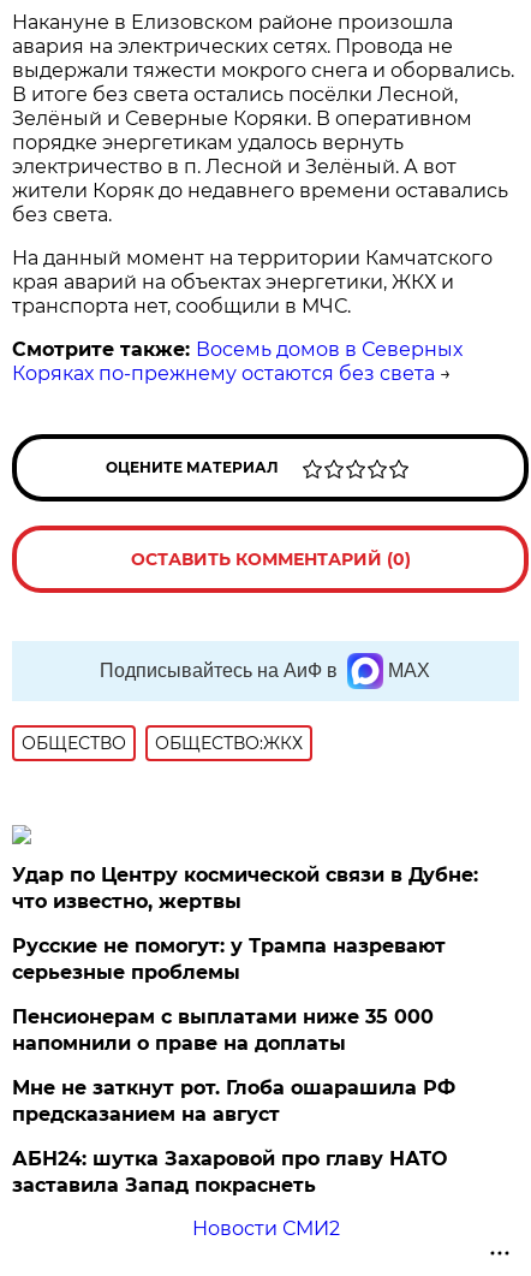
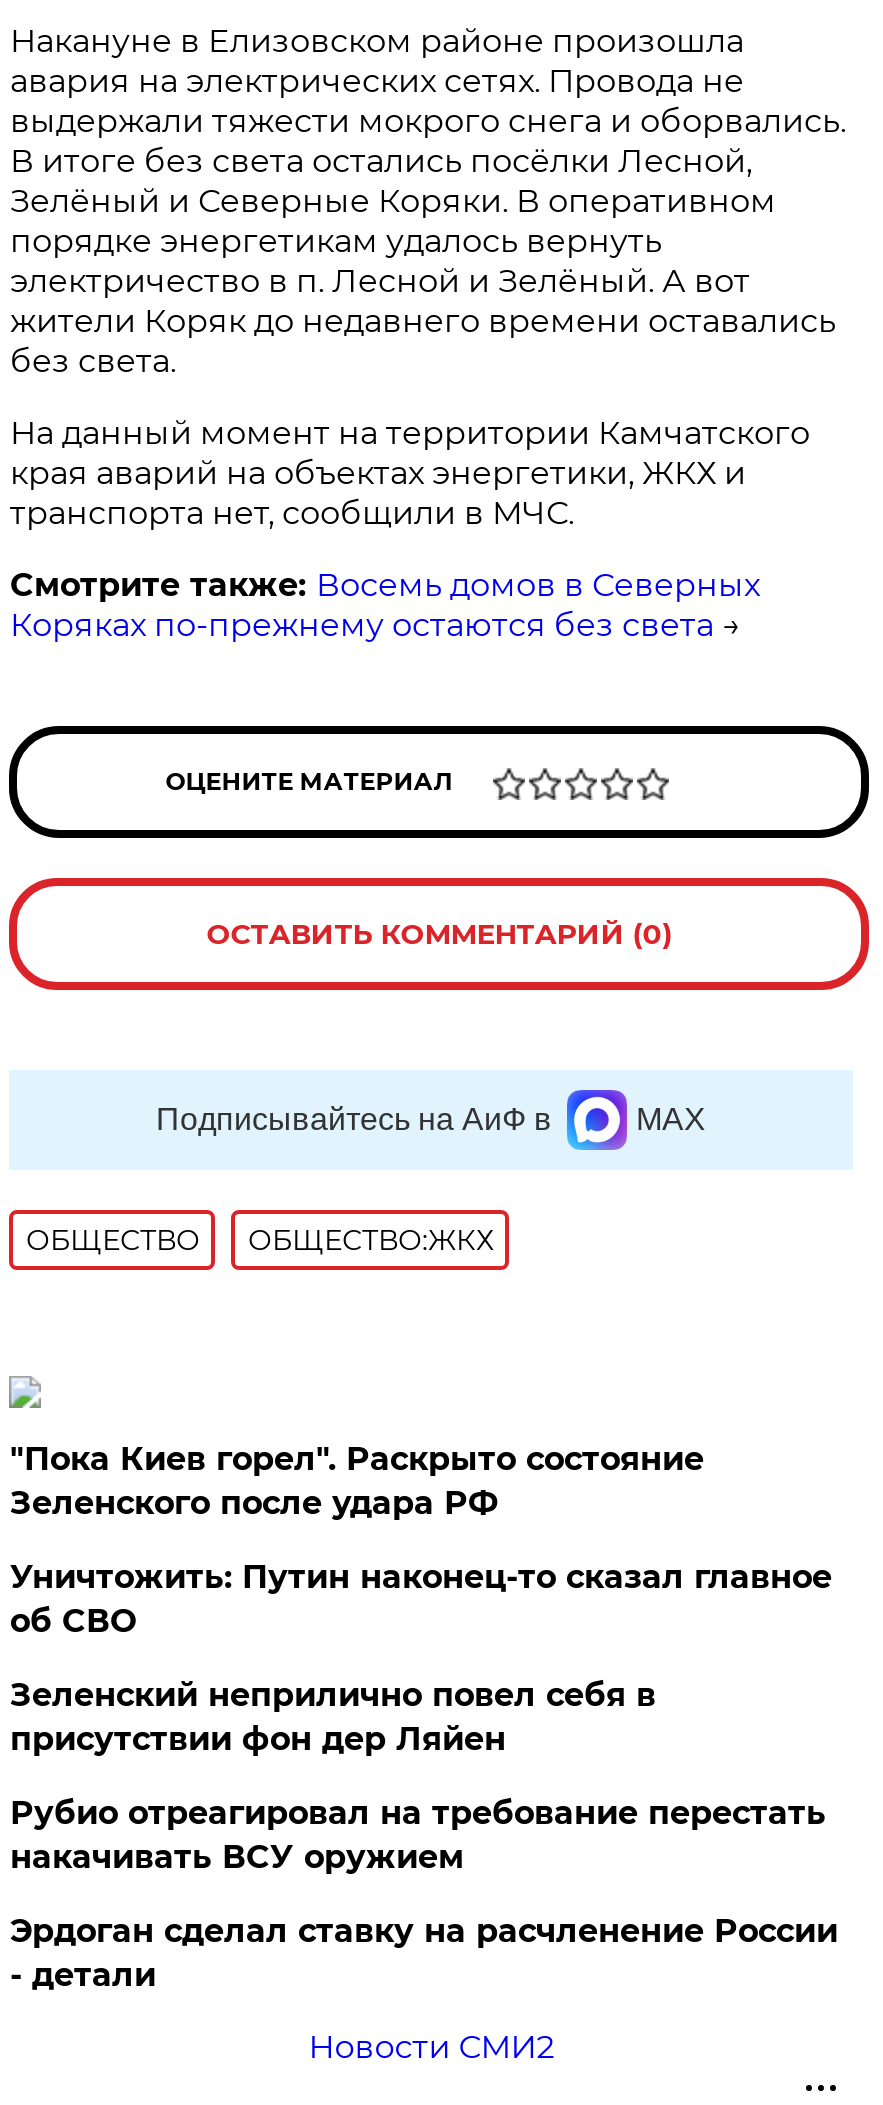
[12,864,479,913] Удар по Центру космической связи в Дубне: | что известно, жертвы -> [10,1441,704,1523] "Пока Киев горел". Раскрыто состояние | Зеленского после удара РФ
[12,935,446,984] Русские не помогут: у Трампа назревают | серьезные проблемы -> [10,1559,832,1641] Уничтожить: Путин наконец-то сказал главное | об СВО
[12,1006,434,1055] Пенсионерам с выплатами ниже 35 000 | напомнили о праве на доплаты -> [10,1677,656,1759] Зеленский неприлично повел cебя в | присутствии фон дер Ляйен
[12,1077,456,1126] Мне не заткнут рот. Глоба ошарашила РФ | предсказанием на август -> [10,1795,826,1877] Рубио отреагировал на требование перестать | накачивать ВСУ оружием
[12,1148,447,1197] АБН24: шутка Захаровой про главу НАТО | заставила Запад покраснеть -> [10,1913,838,1995] Эрдоган сделал ставку на расчленение России | - детали

